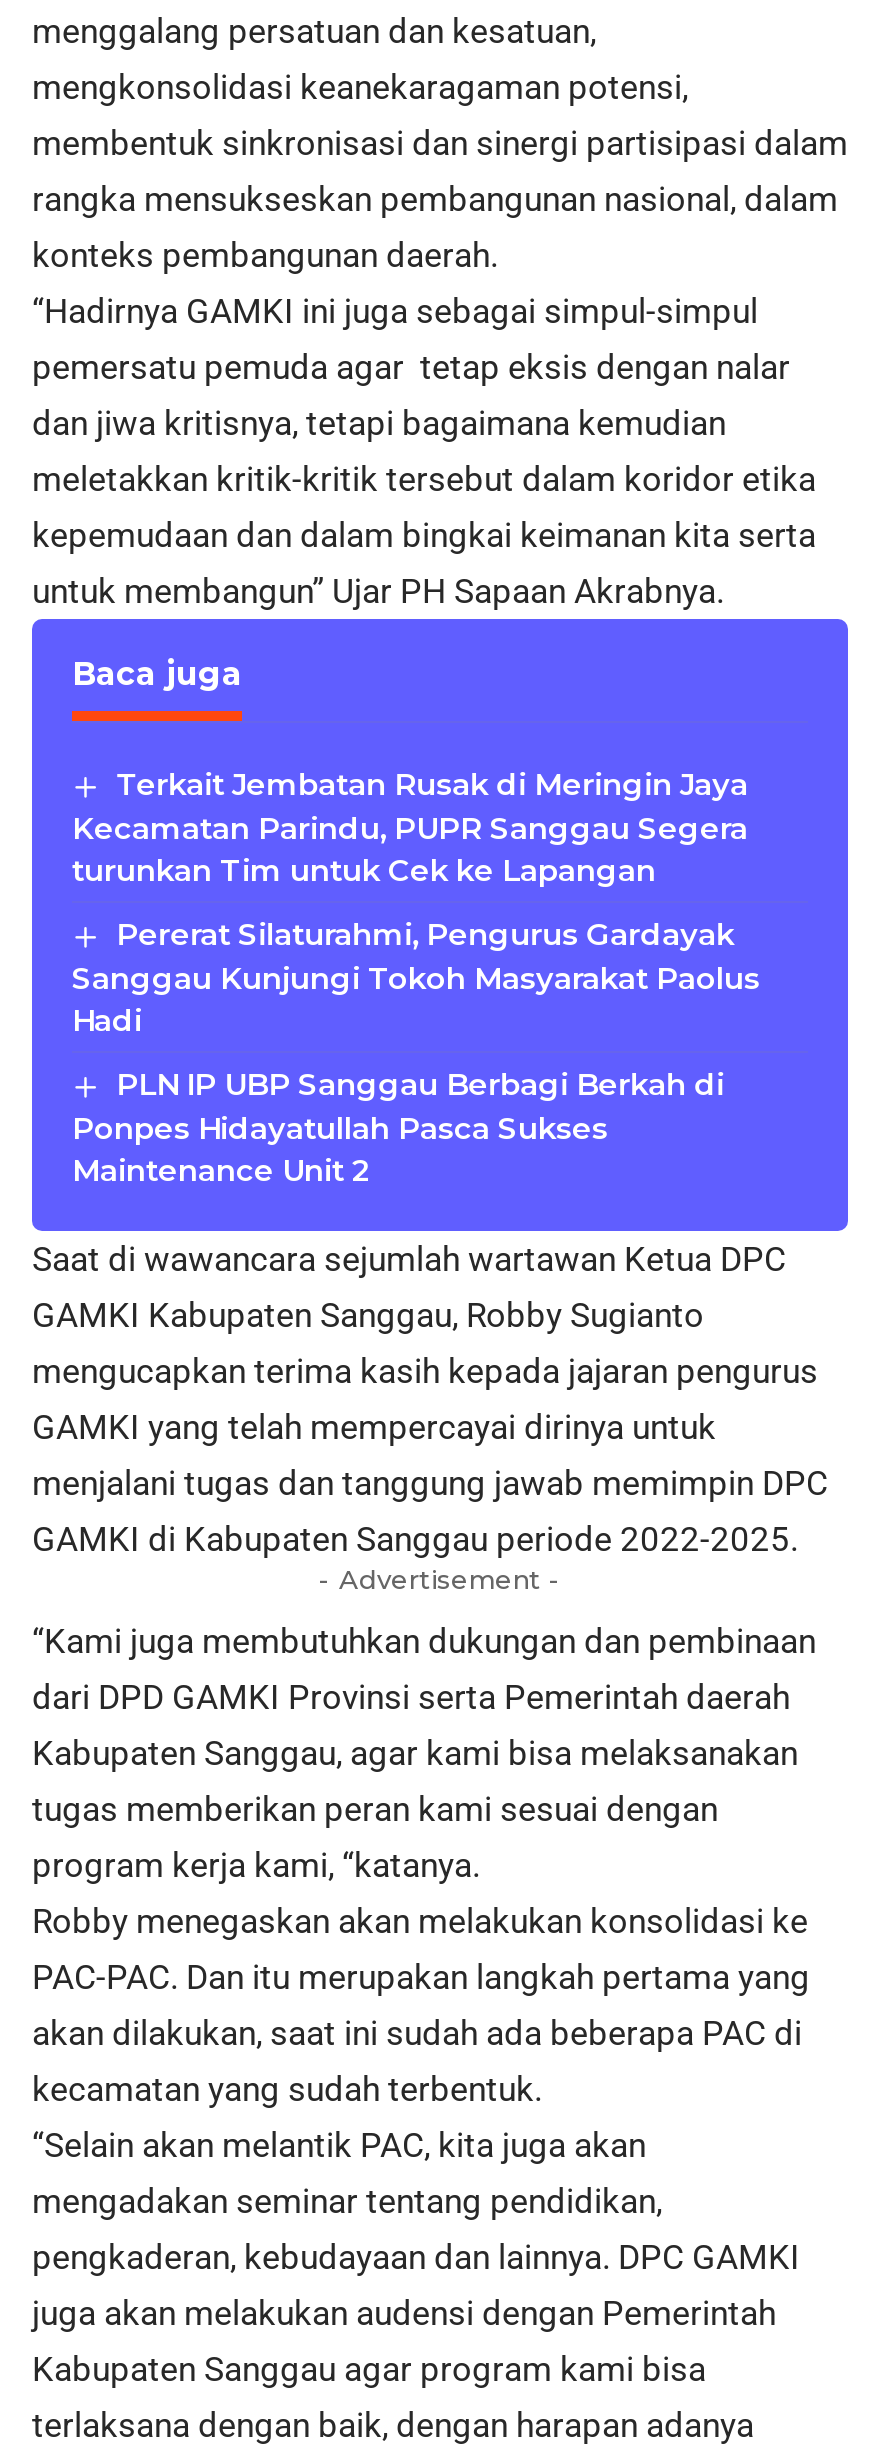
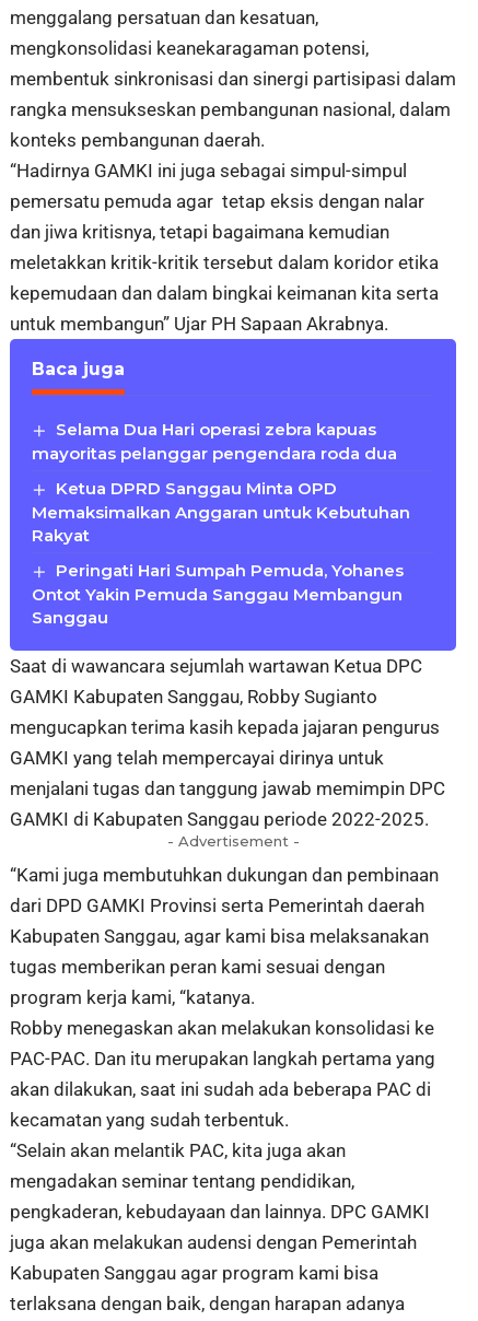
[72,765,748,889] Terkait Jembatan Rusak di Meringin Jaya | Kecamatan Parindu, PUPR Sanggau Segera | turunkan Tim untuk Cek ke Lapangan -> [32,419,401,464] Selama Dua Hari operasi zebra kapuas | mayoritas pelanggar pengendara roda dua
[72,915,760,1039] Pererat Silaturahmi, Pengurus Gardayak | Sanggau Kunjungi Tokoh Masyarakat Paolus | Hadi -> [32,478,410,546] Ketua DPRD Sanggau Minta OPD | Memaksimalkan Anggaran untuk Kebutuhan | Rakyat
[72,1065,724,1189] PLN IP UBP Sanggau Berbagi Berkah di | Ponpes Hidayatullah Pasca Sukses | Maintenance Unit 2 -> [32,560,404,628] Peringati Hari Sumpah Pemuda, Yohanes | Ontot Yakin Pemuda Sanggau Membangun | Sanggau

